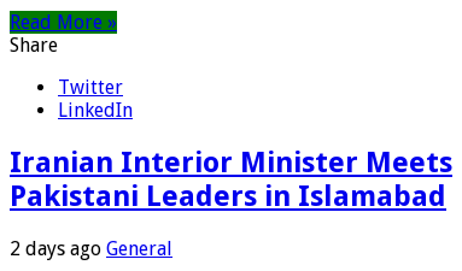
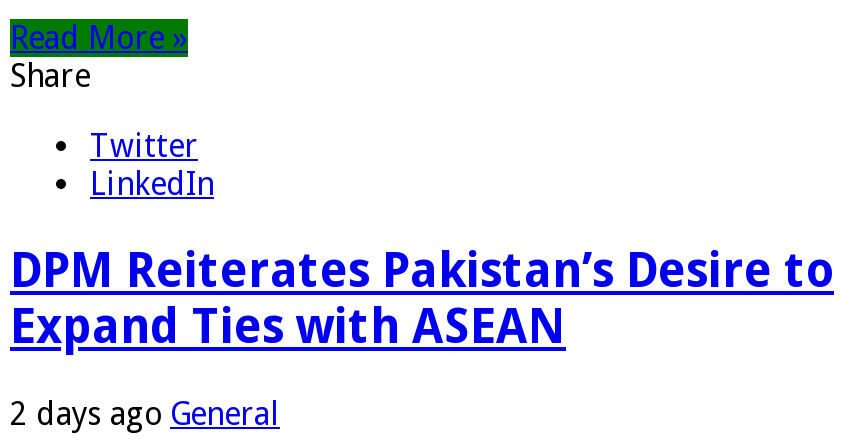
[10,146,452,213] Iranian Interior Minister Meets | Pakistani Leaders in Islamabad -> [10,243,834,355] DPM Reiterates Pakistan’s Desire to | Expand Ties with ASEAN

